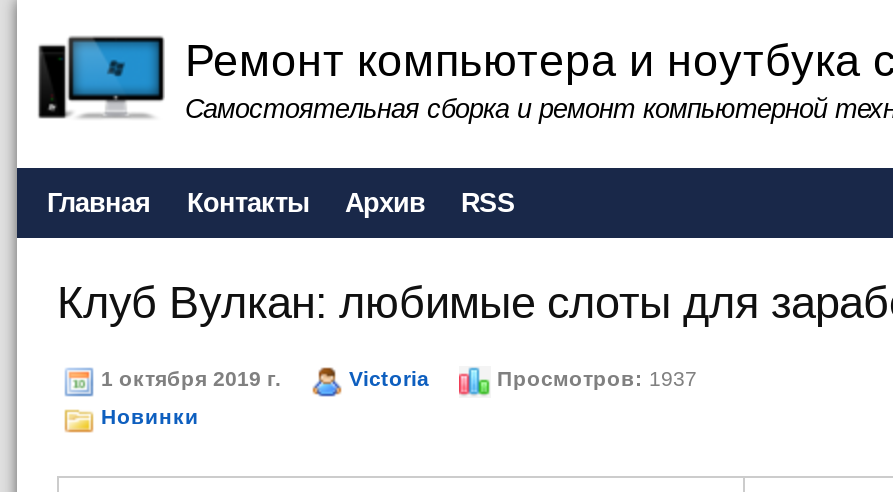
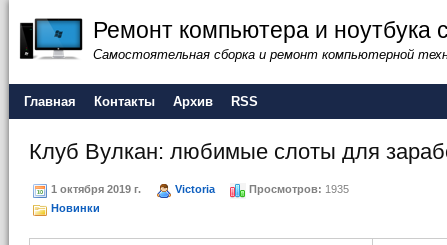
[491,366,697,390] Просмотров: 1937 -> [246,183,349,195] Просмотров: 1935

